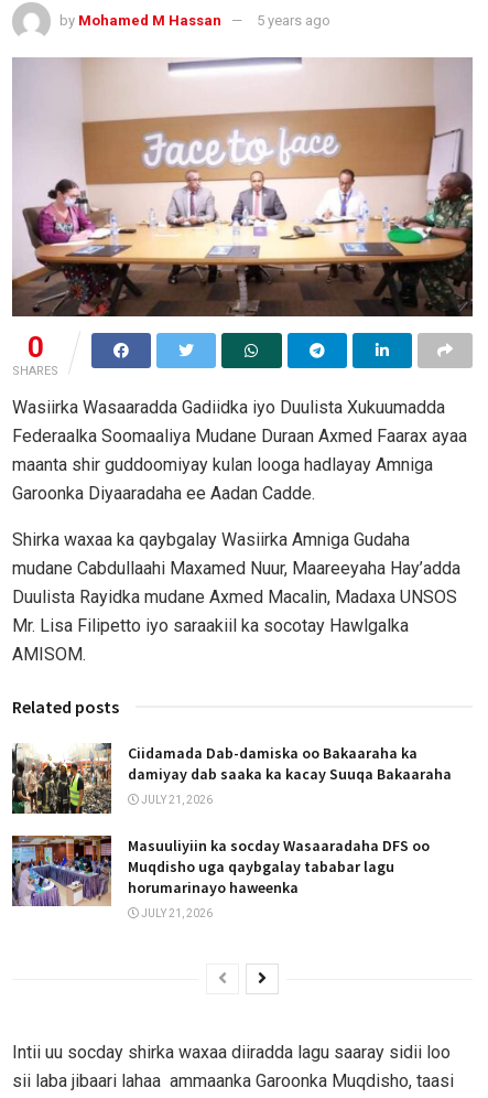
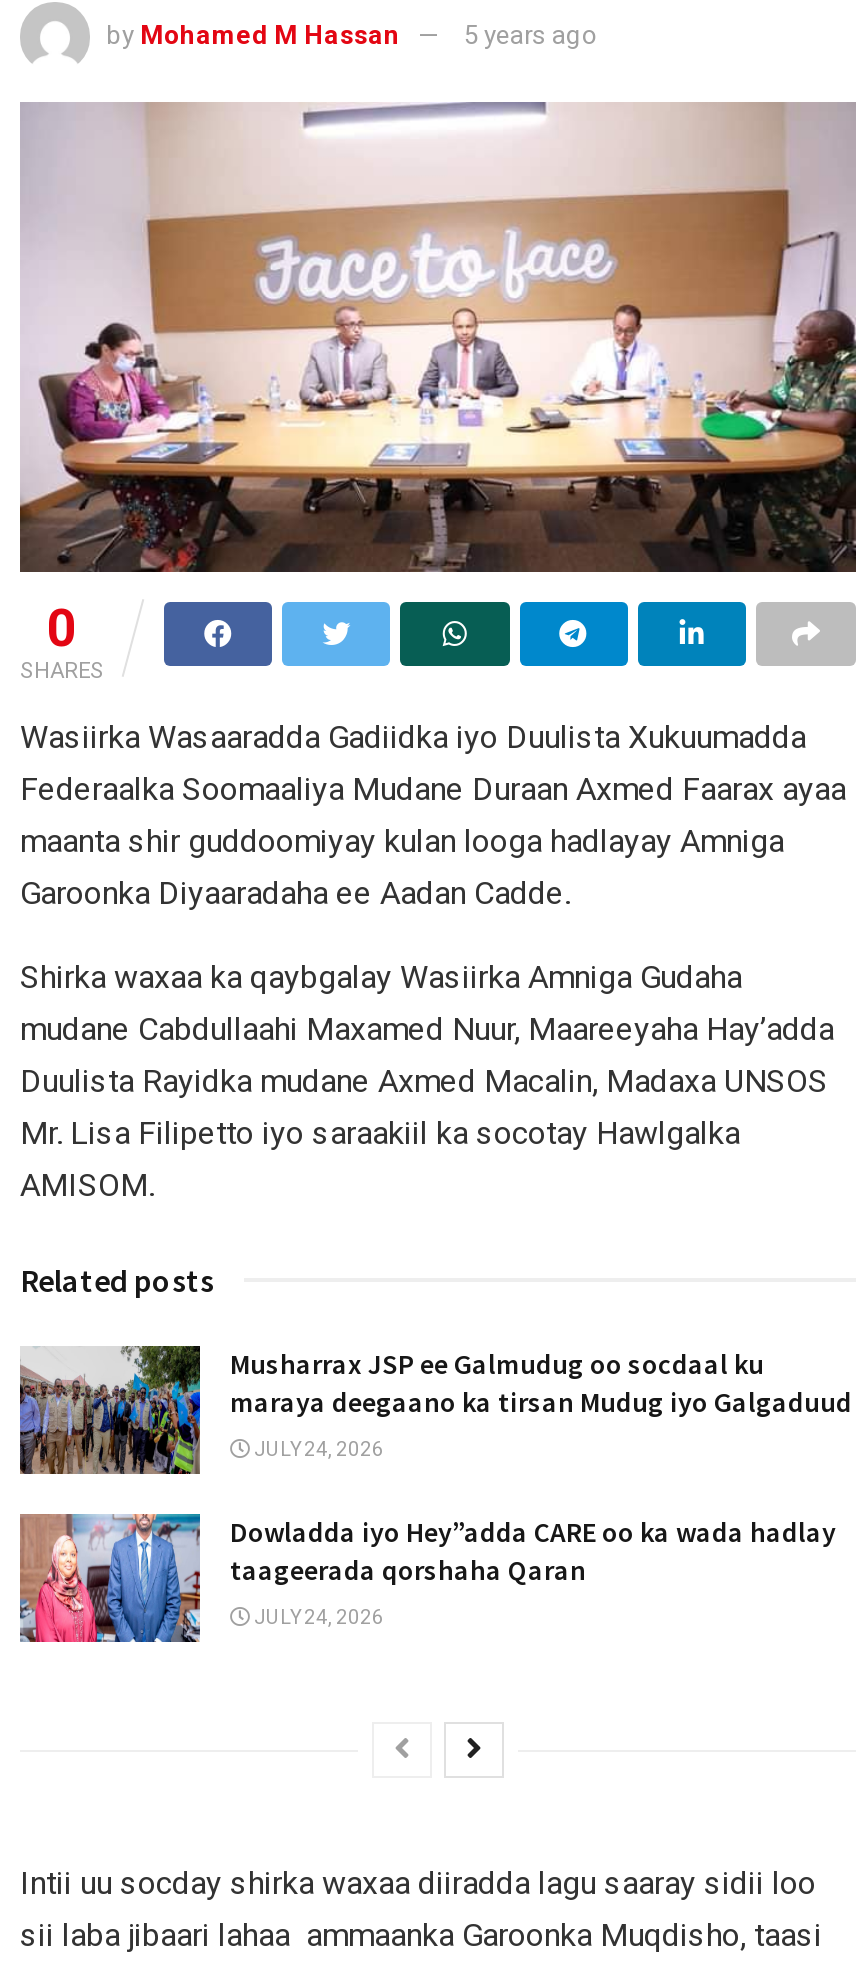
[12,743,452,814] [image] | Ciidamada Dab-damiska oo Bakaaraha ka | damiyay dab saaka ka kacay Suuqa Bakaaraha -> [18,1344,852,1474] [image] | Musharrax JSP ee Galmudug oo socdaal ku | maraya deegaano ka tirsan Mudug iyo Galgaduud
[139,794,213,806] JULY 21, 2026 -> [250,1438,384,1460] JULY 24, 2026
[11,835,430,907] [image] | Masuuliyiin ka socday Wasaaradaha DFS oo | Muqdisho uga qaybgalay tababar lagu | horumarinayo haweenka -> [18,1512,836,1644] [image] | Dowladda iyo Hey”adda CARE oo ka wada hadlay | taageerada qorshaha Qaran
[139,907,213,920] JULY 21, 2026 -> [250,1606,384,1628] JULY 24, 2026

